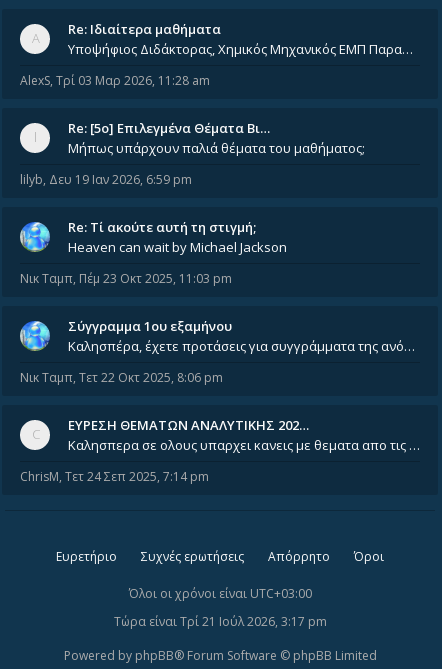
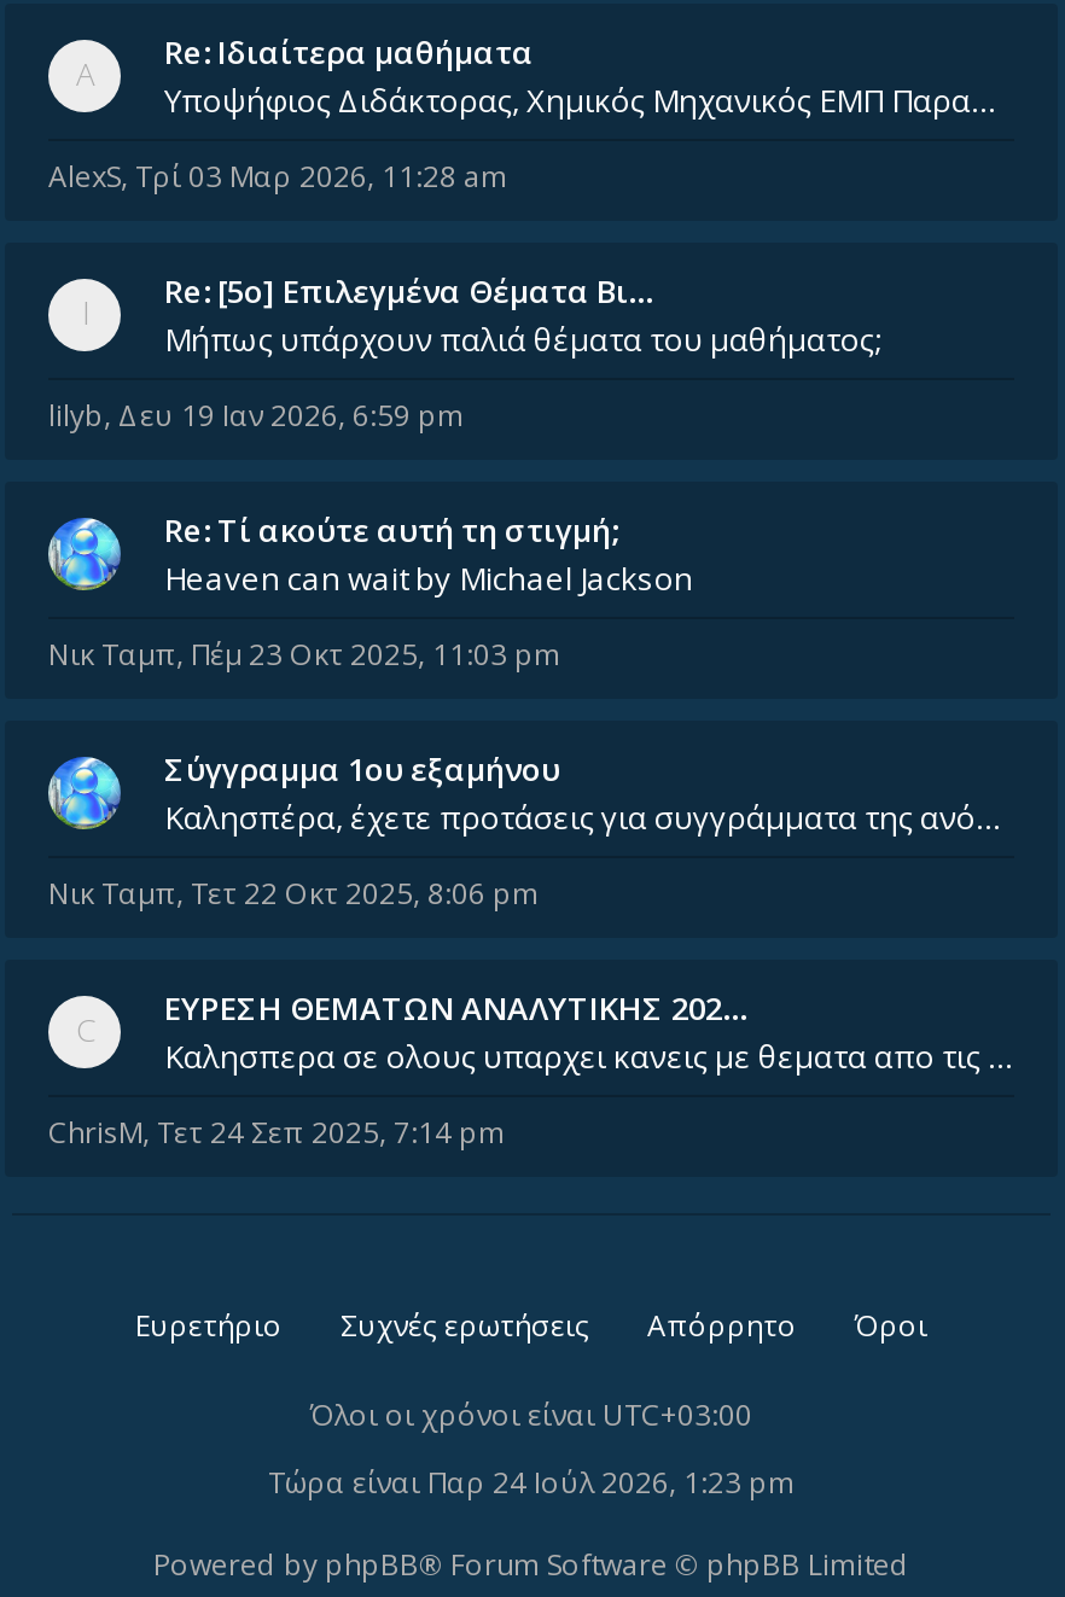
[113,613,326,630] Τώρα είναι Τρί 21 Ιούλ 2026, 3:17 pm -> [268,1462,795,1503] Τώρα είναι Παρ 24 Ιούλ 2026, 1:23 pm

